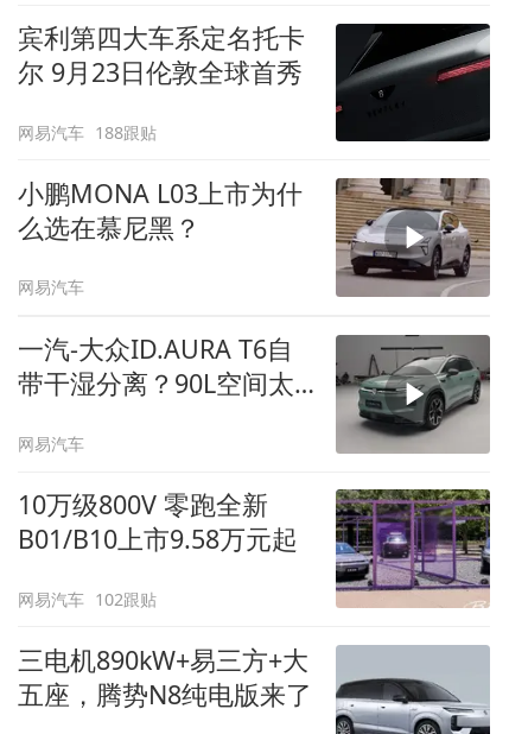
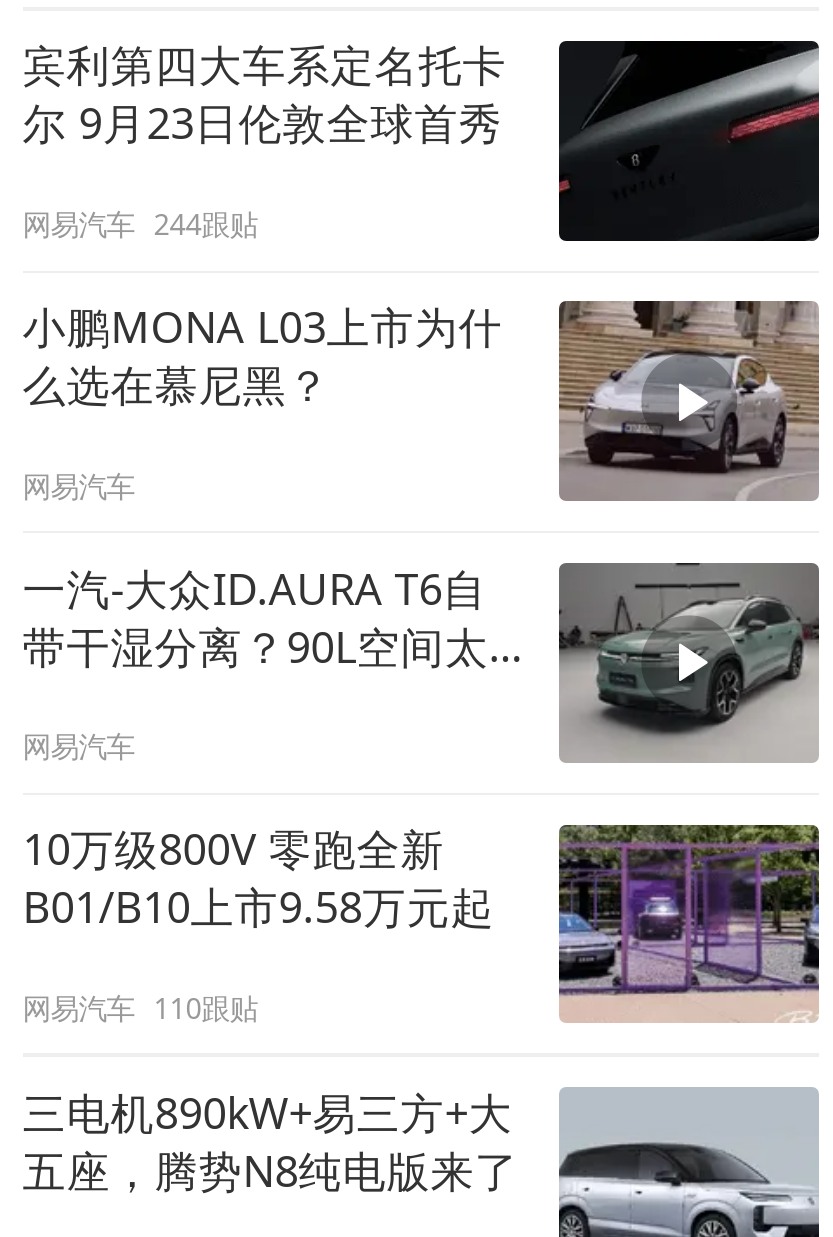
[17,121,157,143] 网易汽车 188跟贴 -> [22,204,258,242] 网易汽车 244跟贴
[17,587,157,610] 网易汽车 102跟贴 -> [22,988,258,1026] 网易汽车 110跟贴

